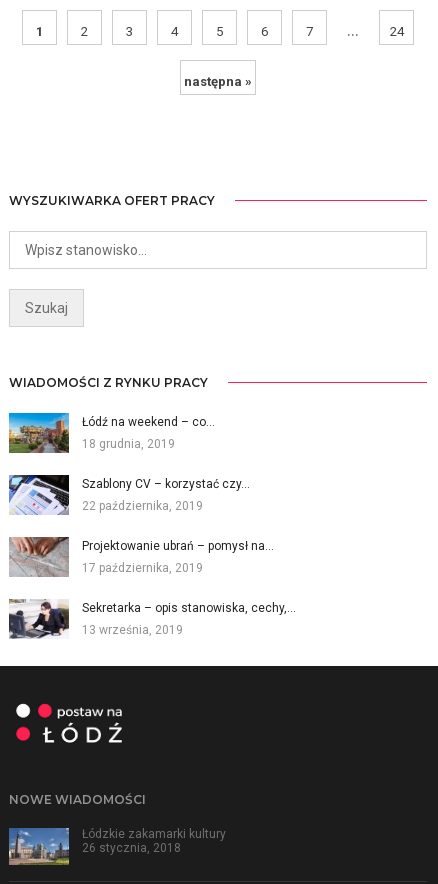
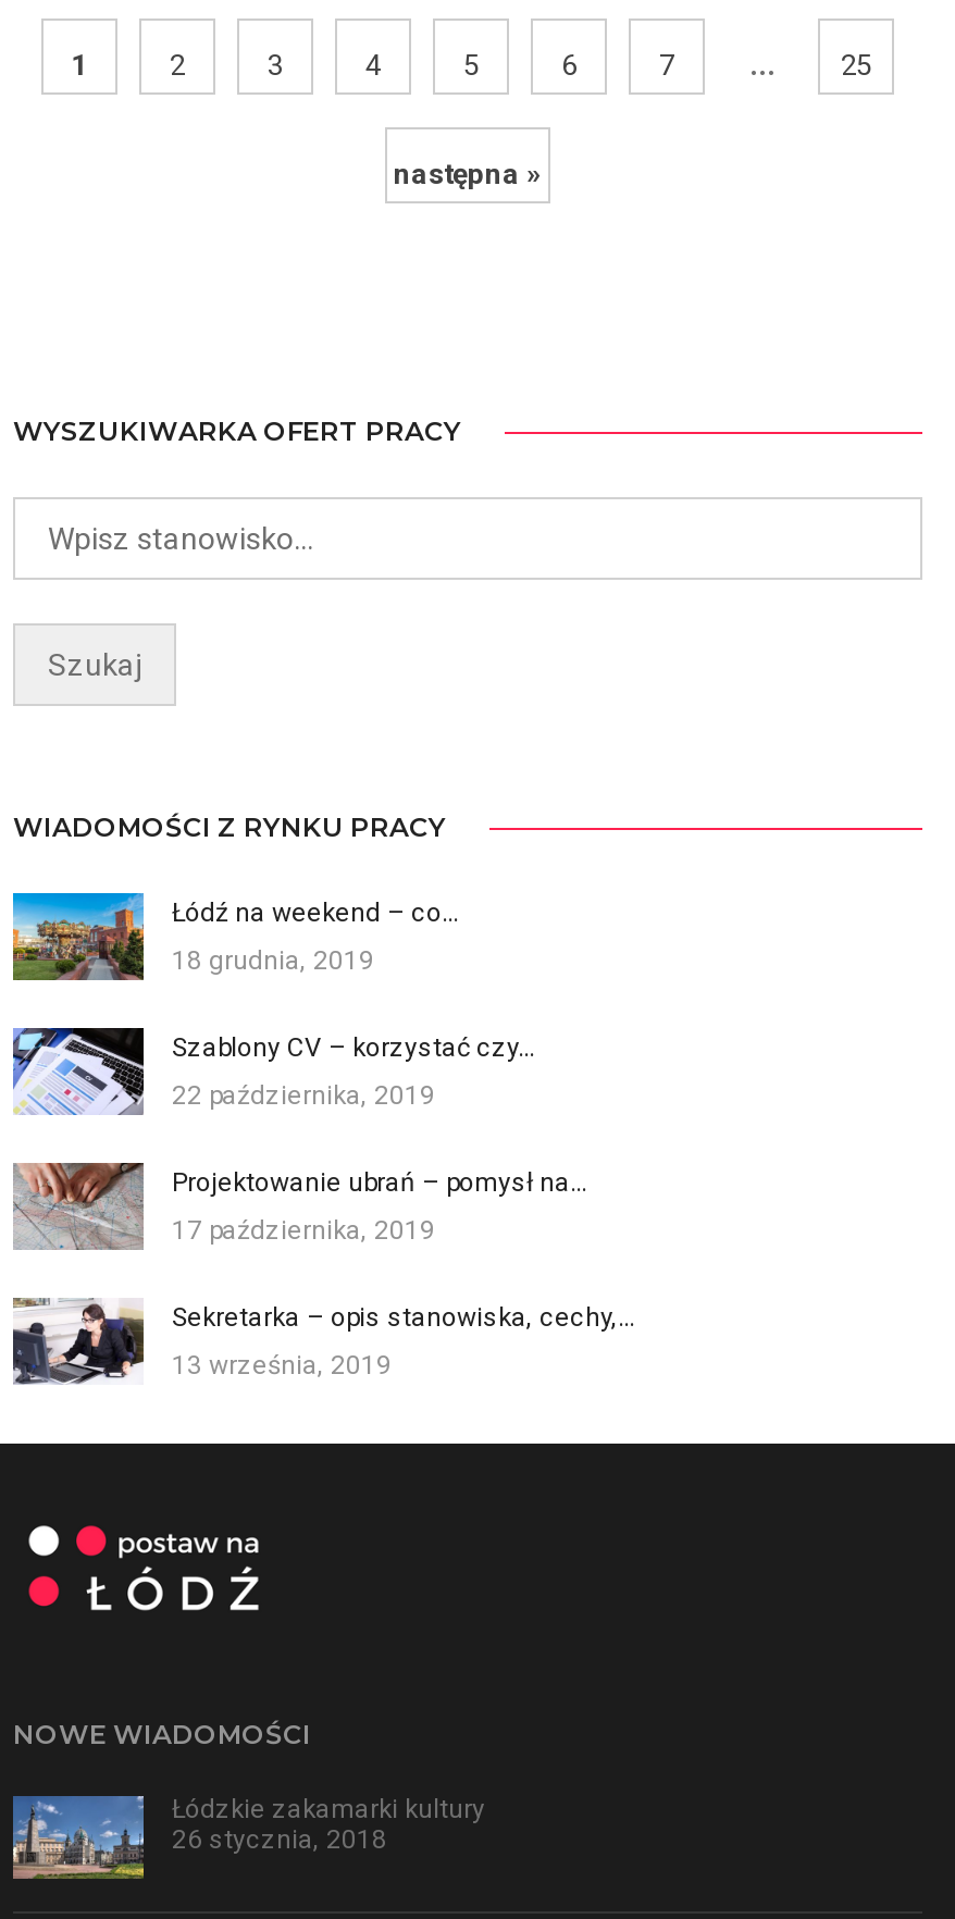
[389,24,403,39] 24 -> [841,48,871,81] 25

